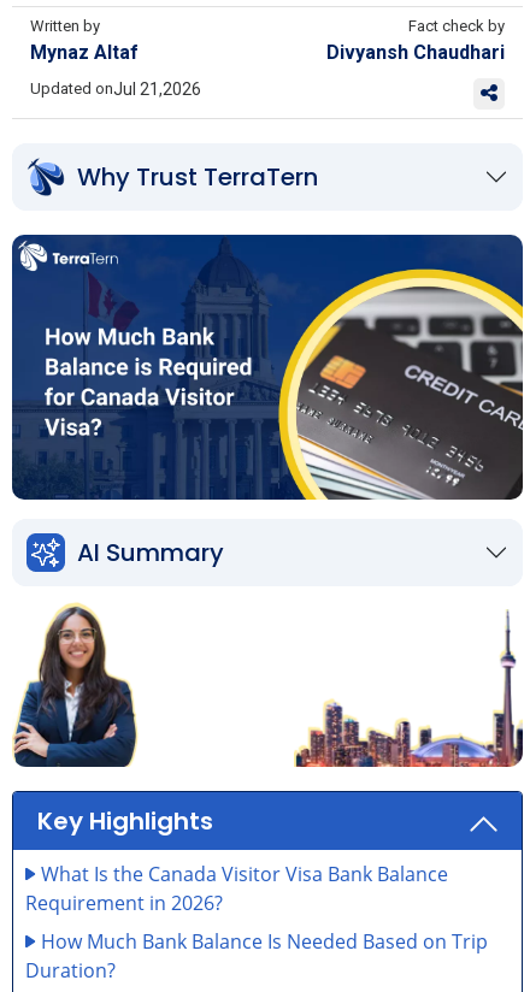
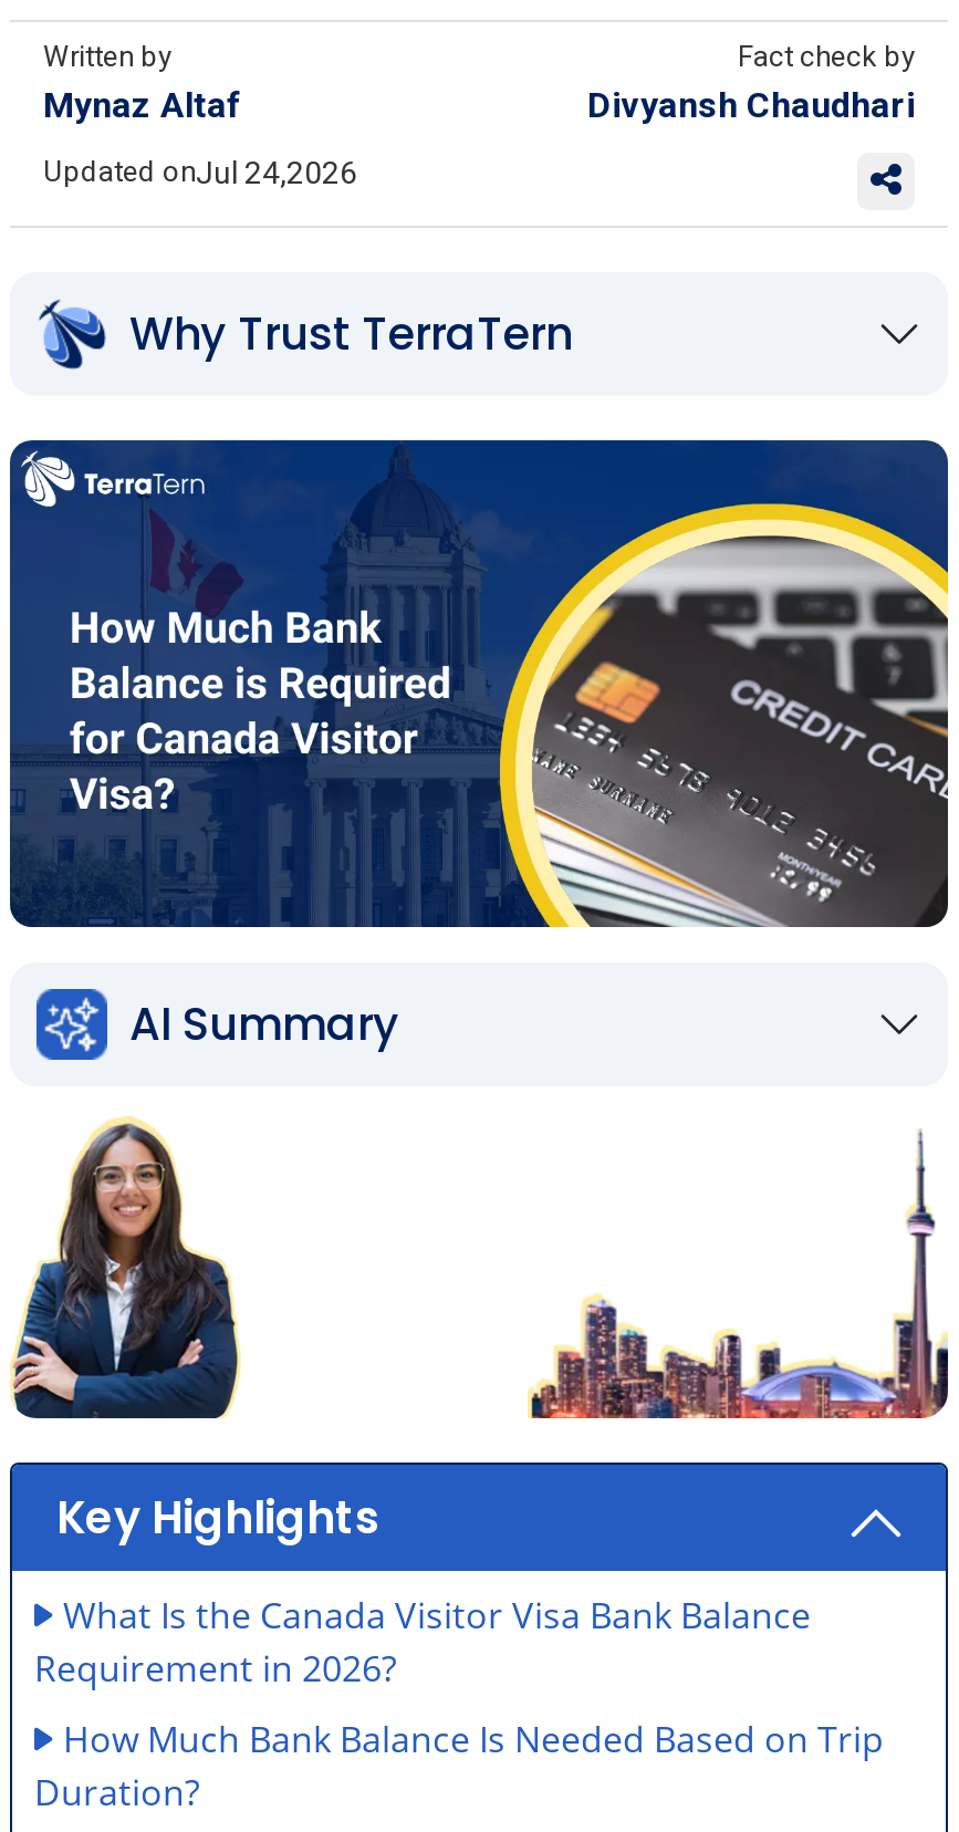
[30,79,201,99] Updated onJul 21,2026 -> [43,155,357,190] Updated onJul 24,2026

